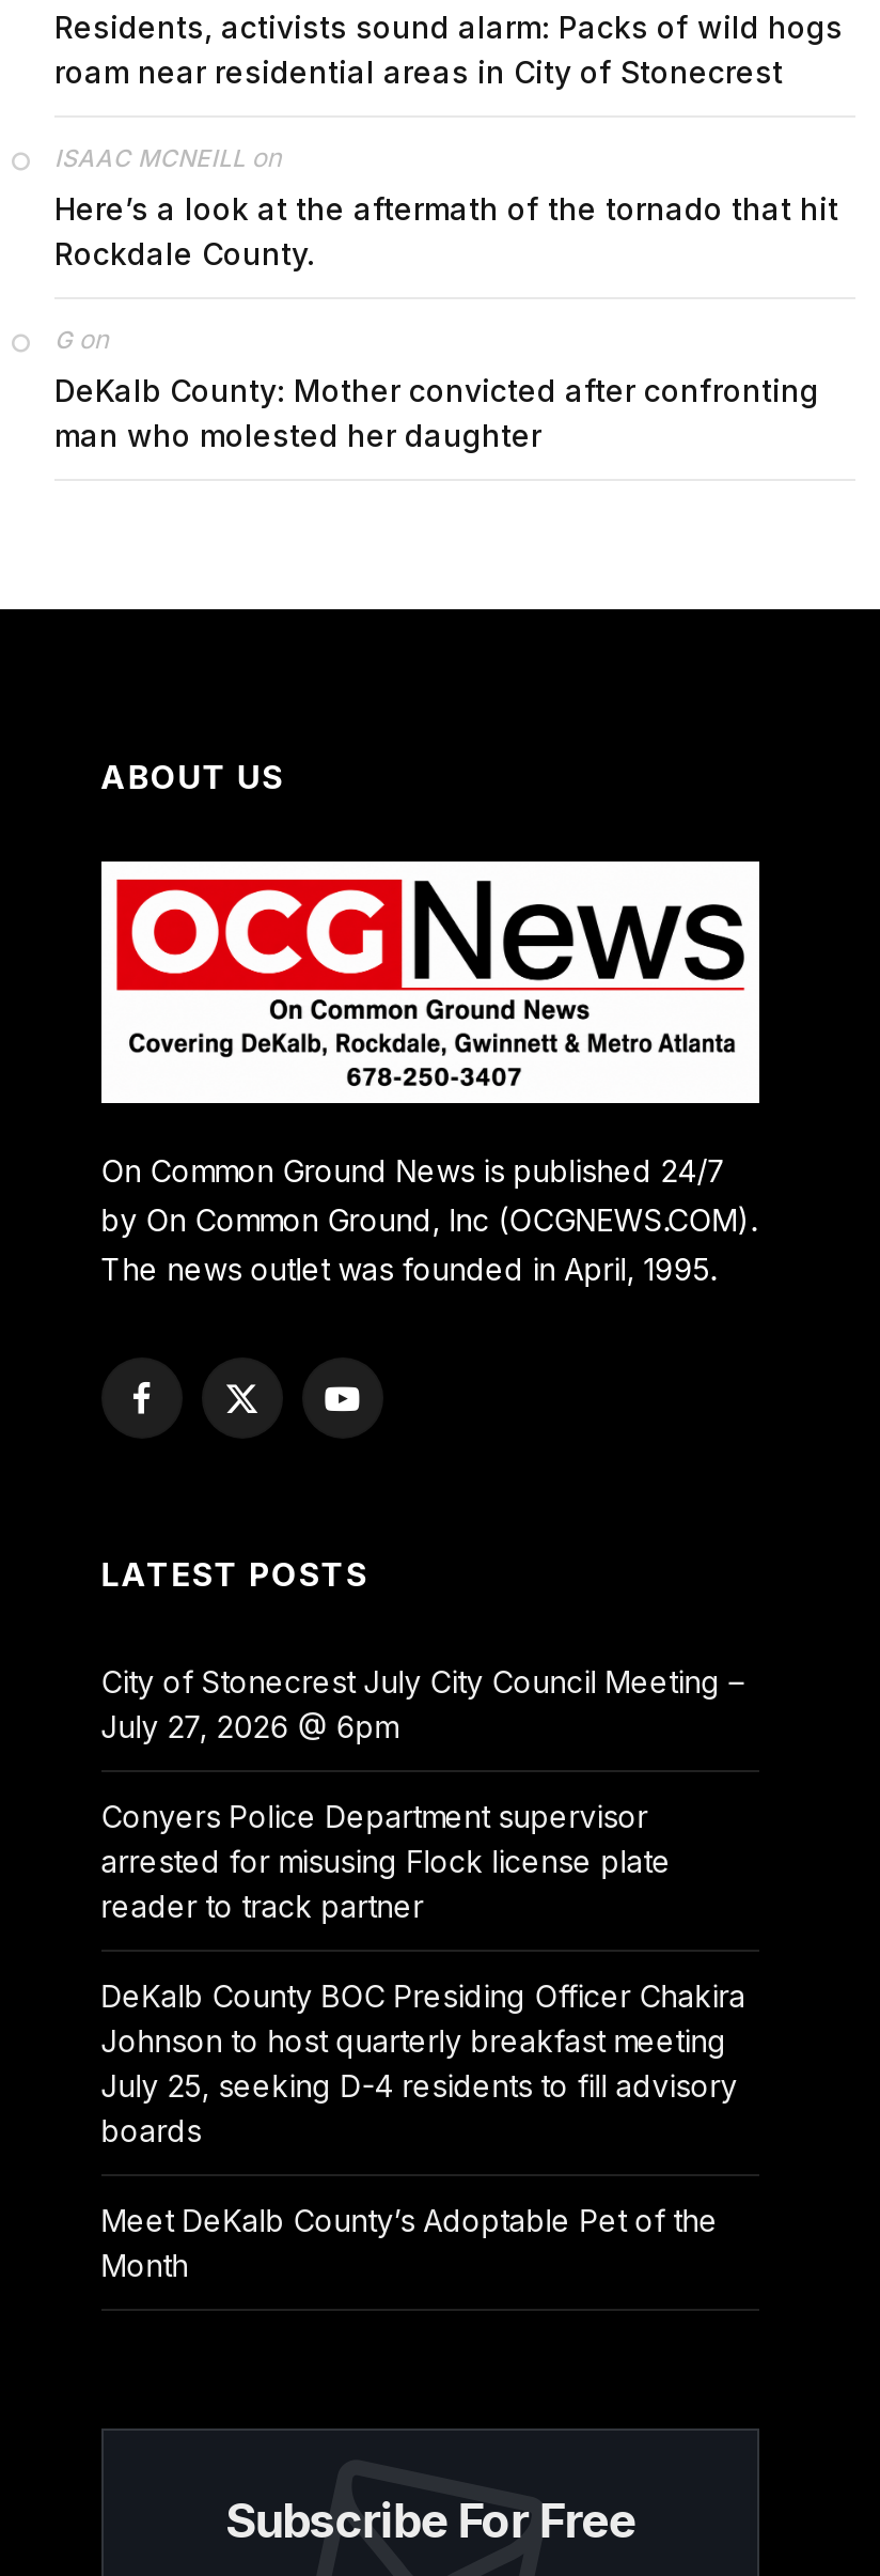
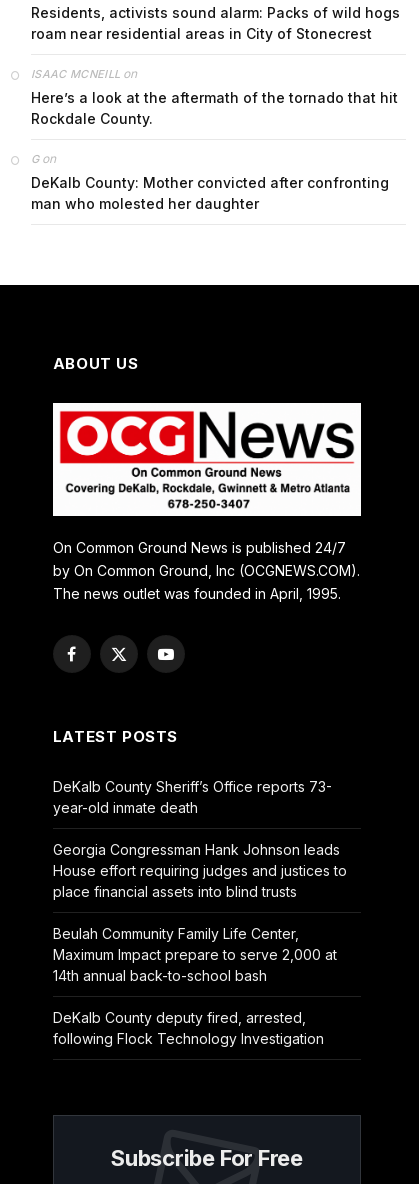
[101,1662,744,1743] City of Stonecrest July City Council Meeting – | July 27, 2026 @ 6pm -> [53,777,332,815] DeKalb County Sheriff’s Office reports 73- | year-old inmate death
[101,1797,671,1923] Conyers Police Department supervisor | arrested for misusing Flock license plate | reader to track partner -> [53,840,347,899] Georgia Congressman Hank Johnson leads | House effort requiring judges and justices to | place financial assets into blind trusts
[101,1976,746,2147] DeKalb County BOC Presiding Officer Chakira | Johnson to host quarterly breakfast meeting | July 25, seeking D-4 residents to fill advisory | boards -> [53,924,337,983] Beulah Community Family Life Center, | Maximum Impact prepare to serve 2,000 at | 14th annual back-to-school bash
[101,2201,718,2282] Meet DeKalb County’s Adoptable Pet of the | Month -> [53,1008,324,1046] DeKalb County deputy fired, arrested, | following Flock Technology Investigation

